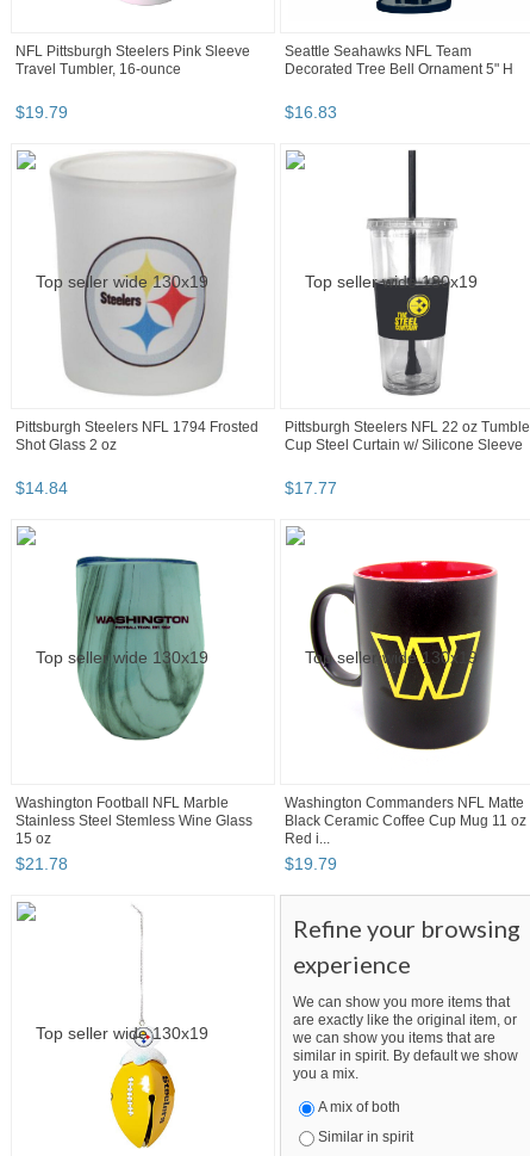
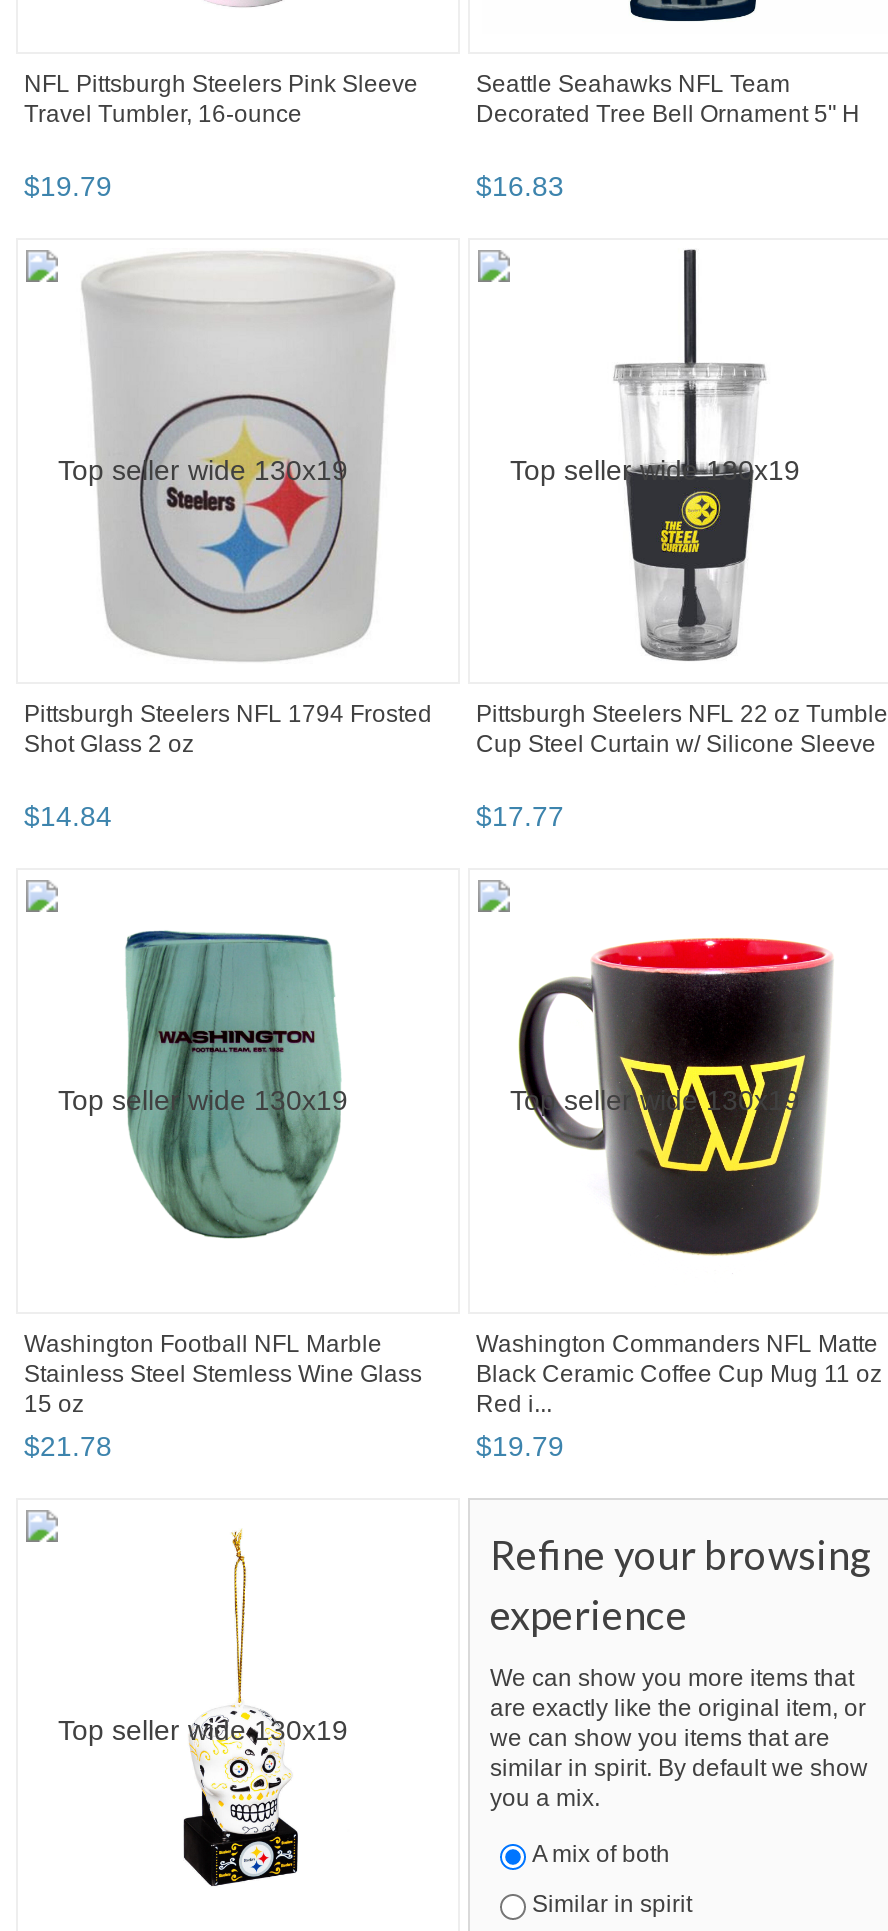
[110,910,179,1149] [image] -> [182,1530,300,1922] [image]

